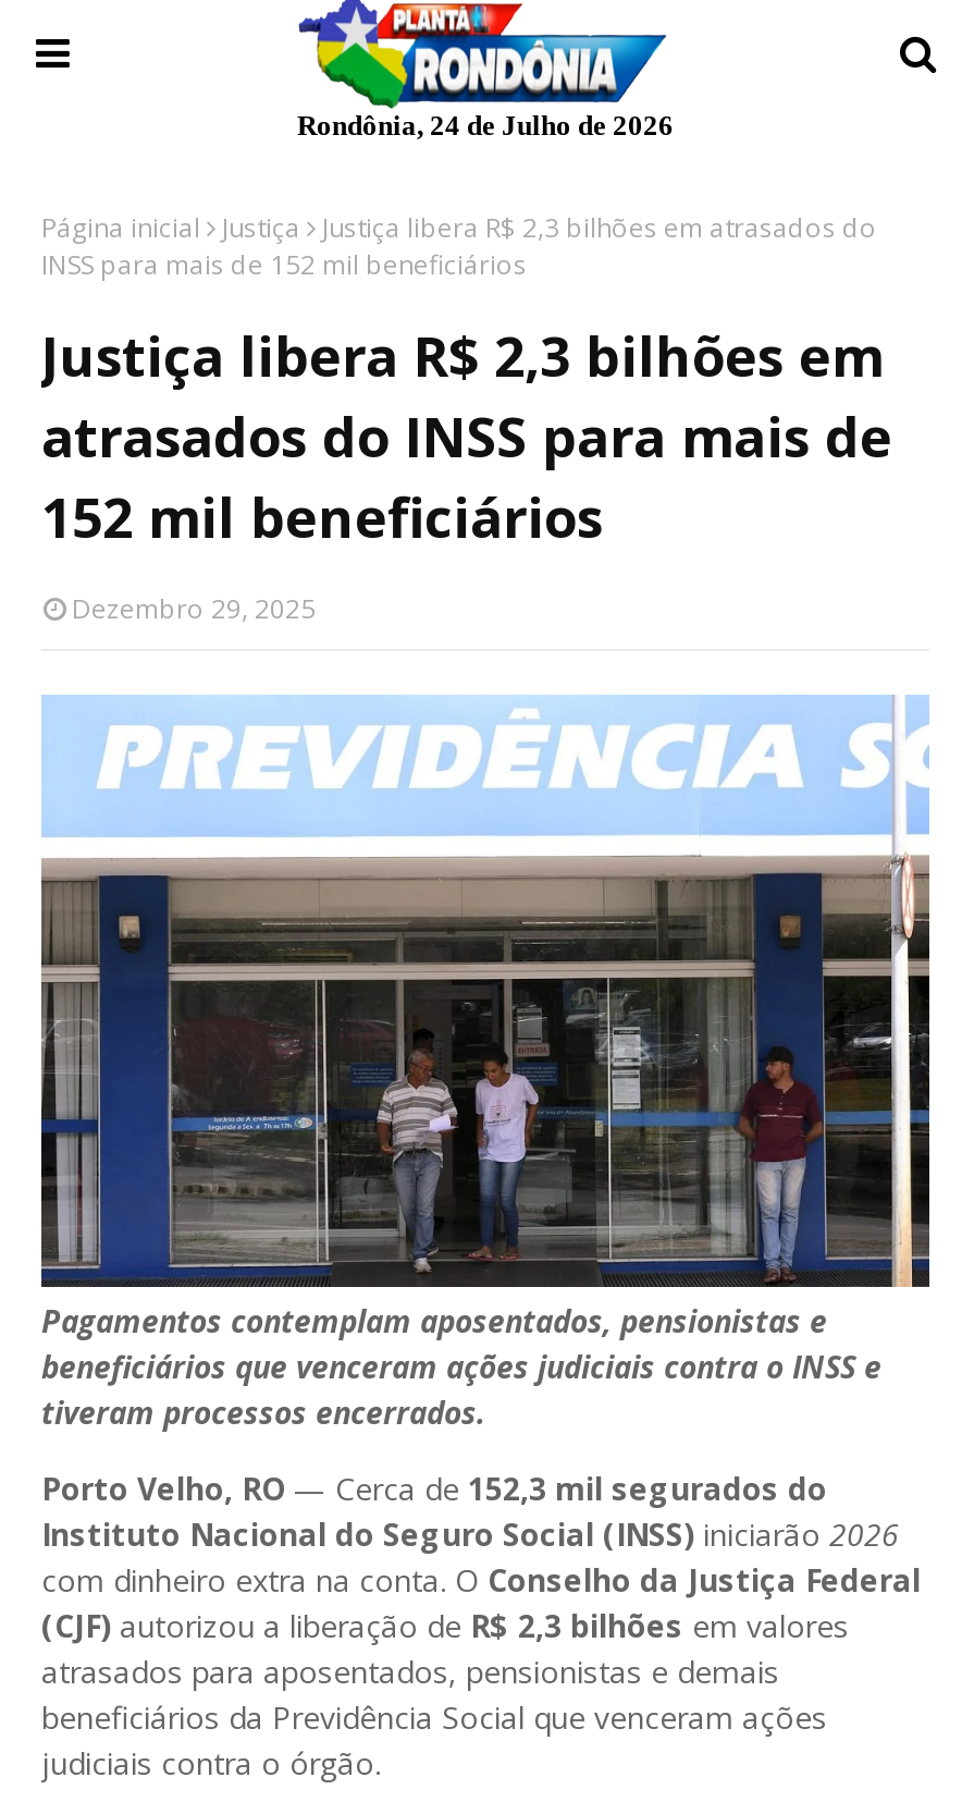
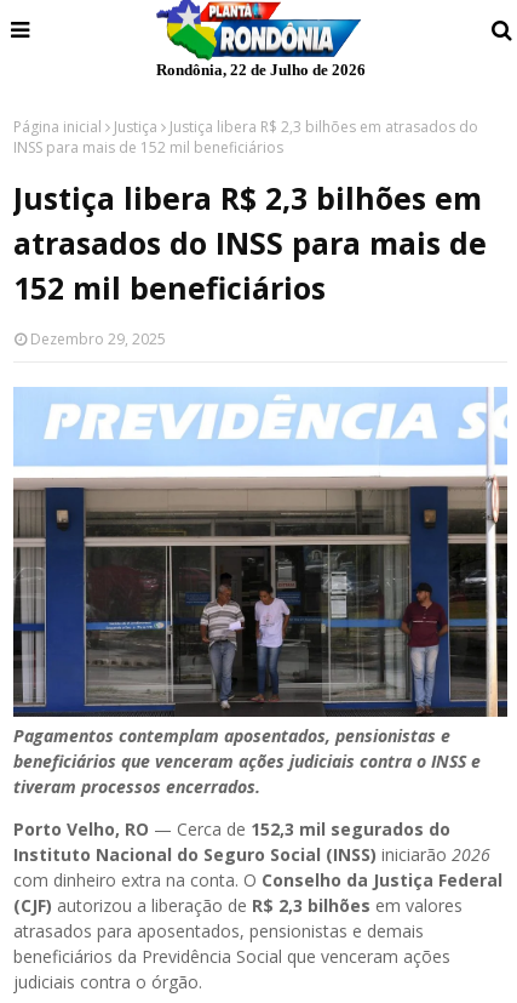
[297,109,674,142] Rondônia, 24 de Julho de 2026 -> [156,61,365,79] Rondônia, 22 de Julho de 2026

